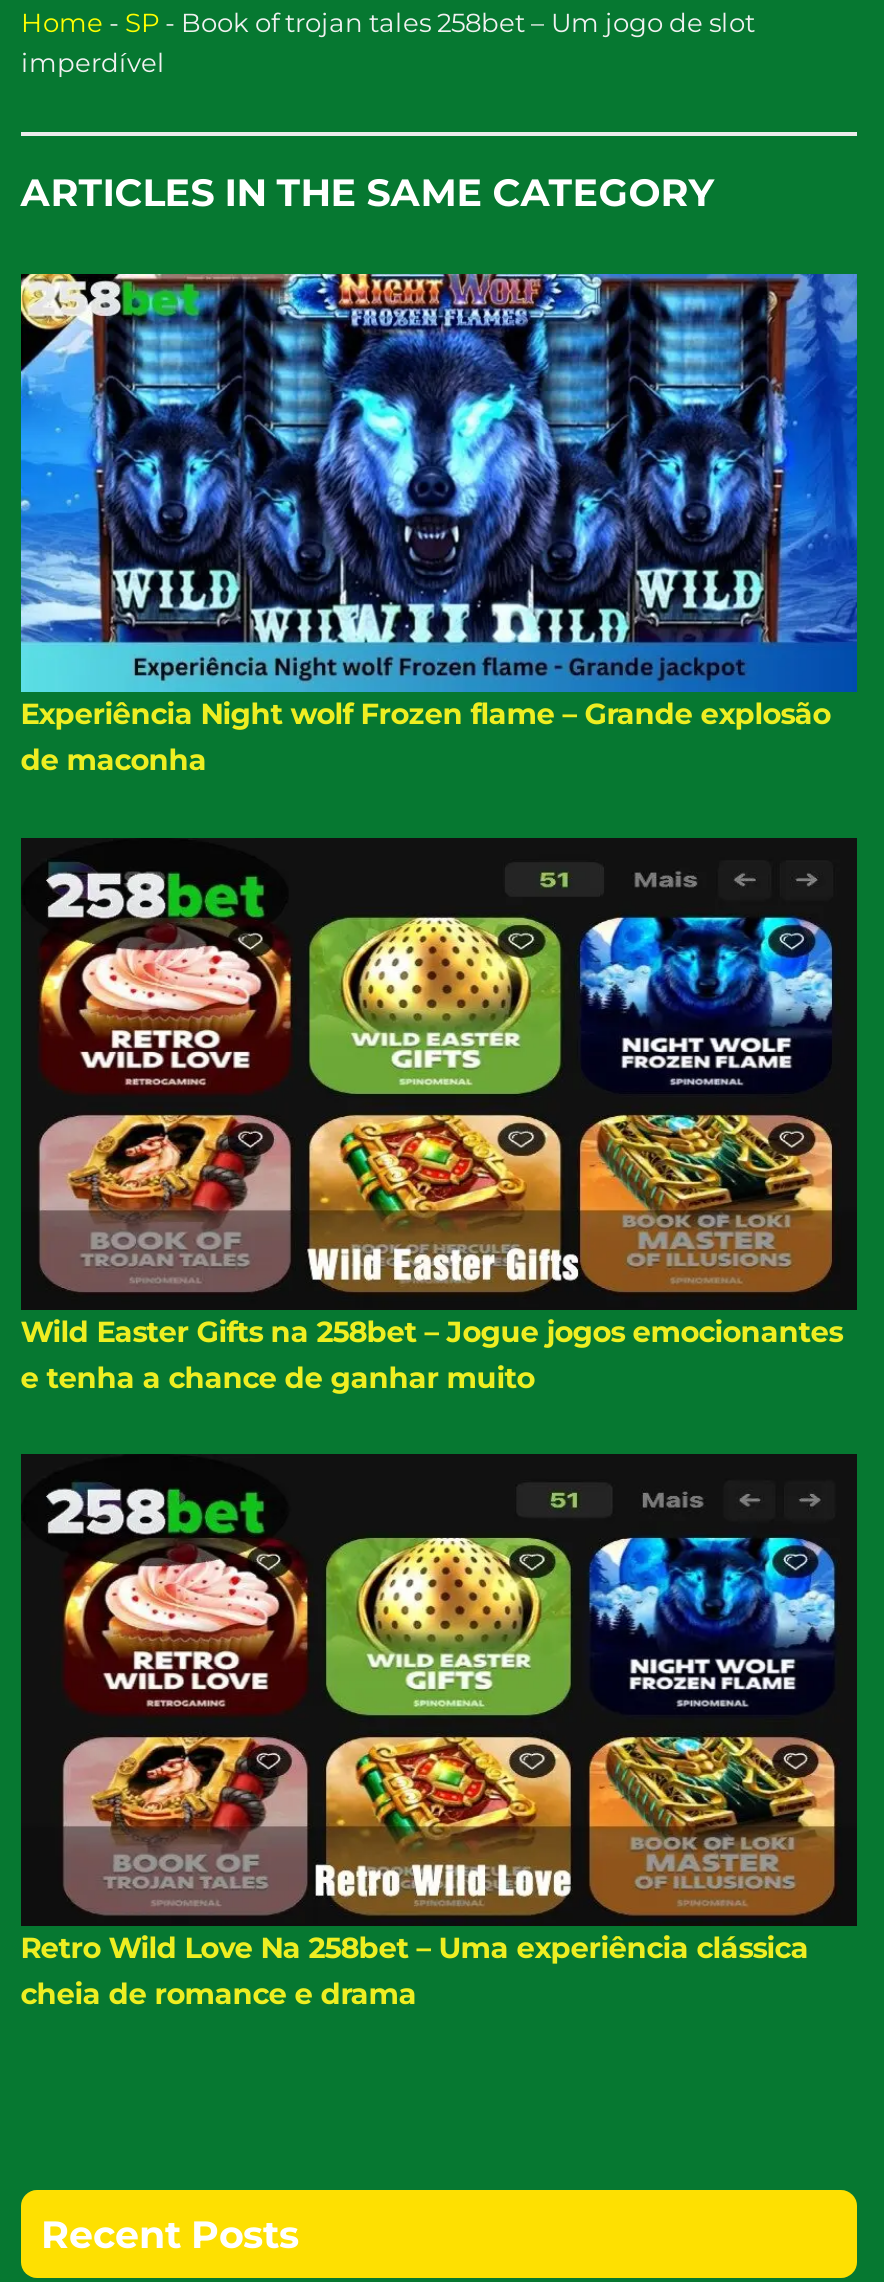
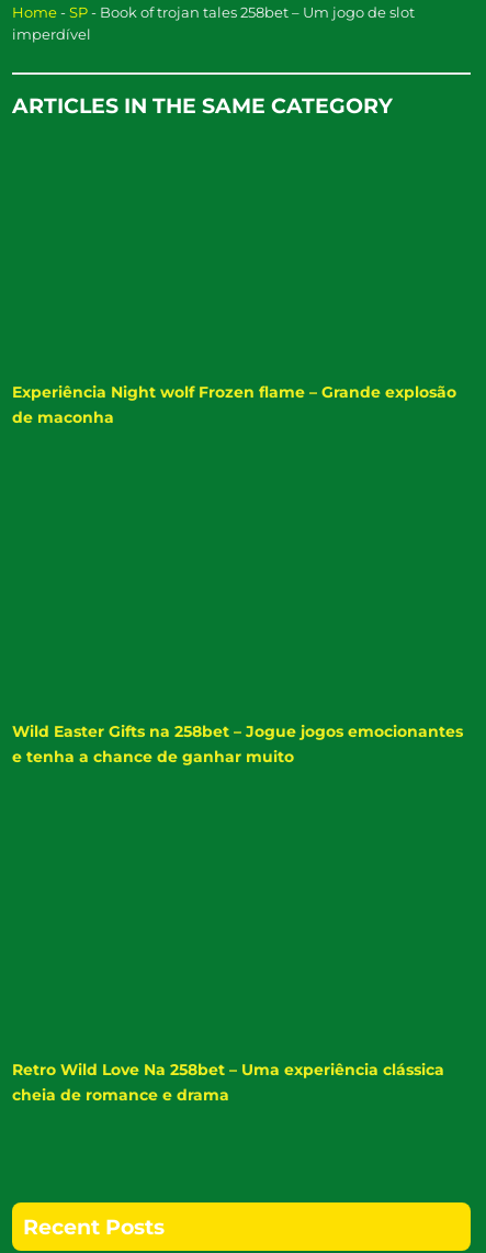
[19,272,859,694] [image] -> none
[19,836,859,1312] [image] -> none
[19,1452,859,1928] [image] -> none

